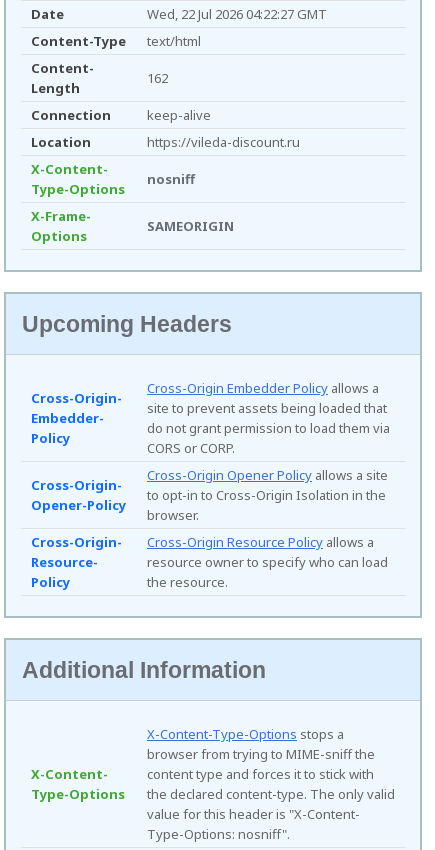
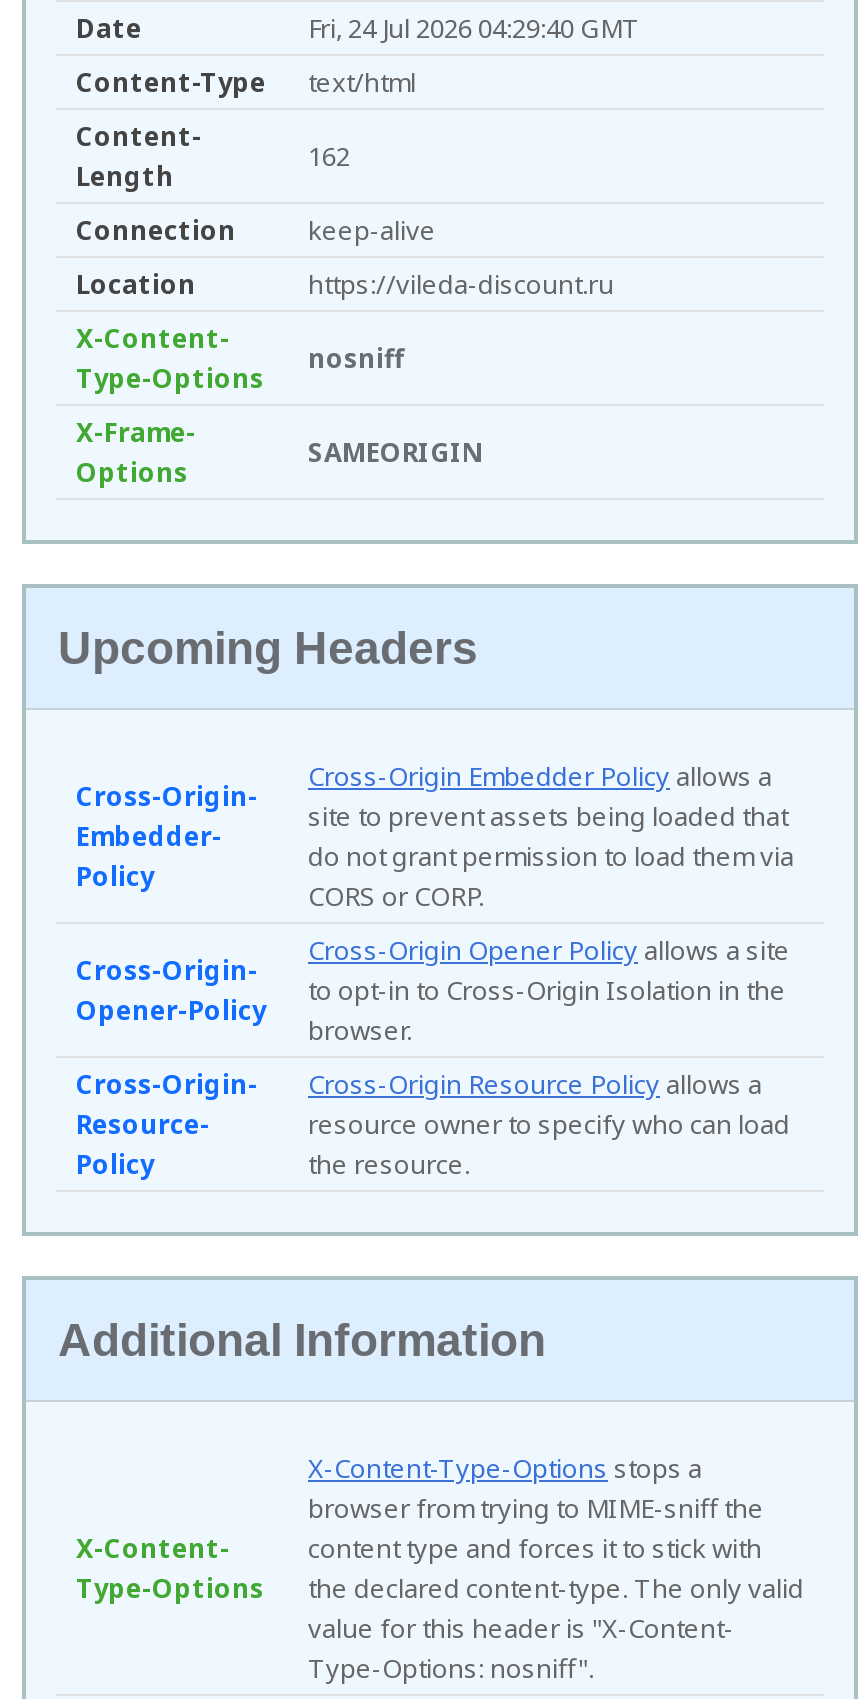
[147,5,327,23] Wed, 22 Jul 2026 04:22:27 GMT -> [308,11,640,47] Fri, 24 Jul 2026 04:29:40 GMT

